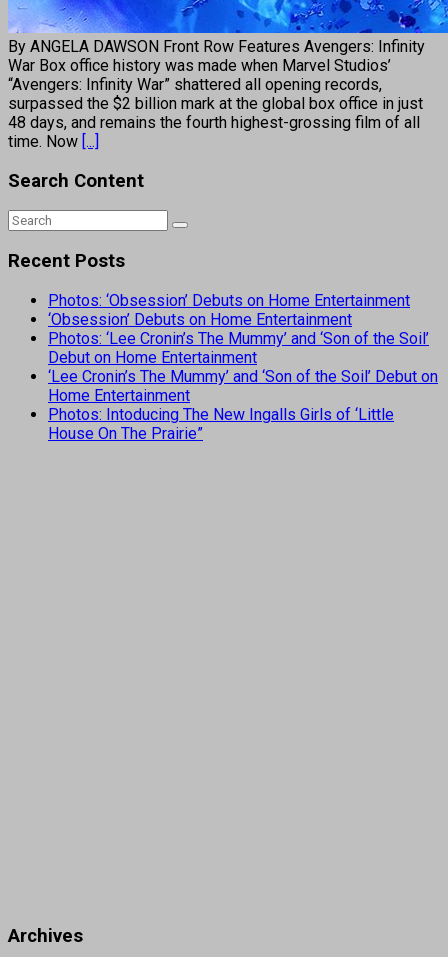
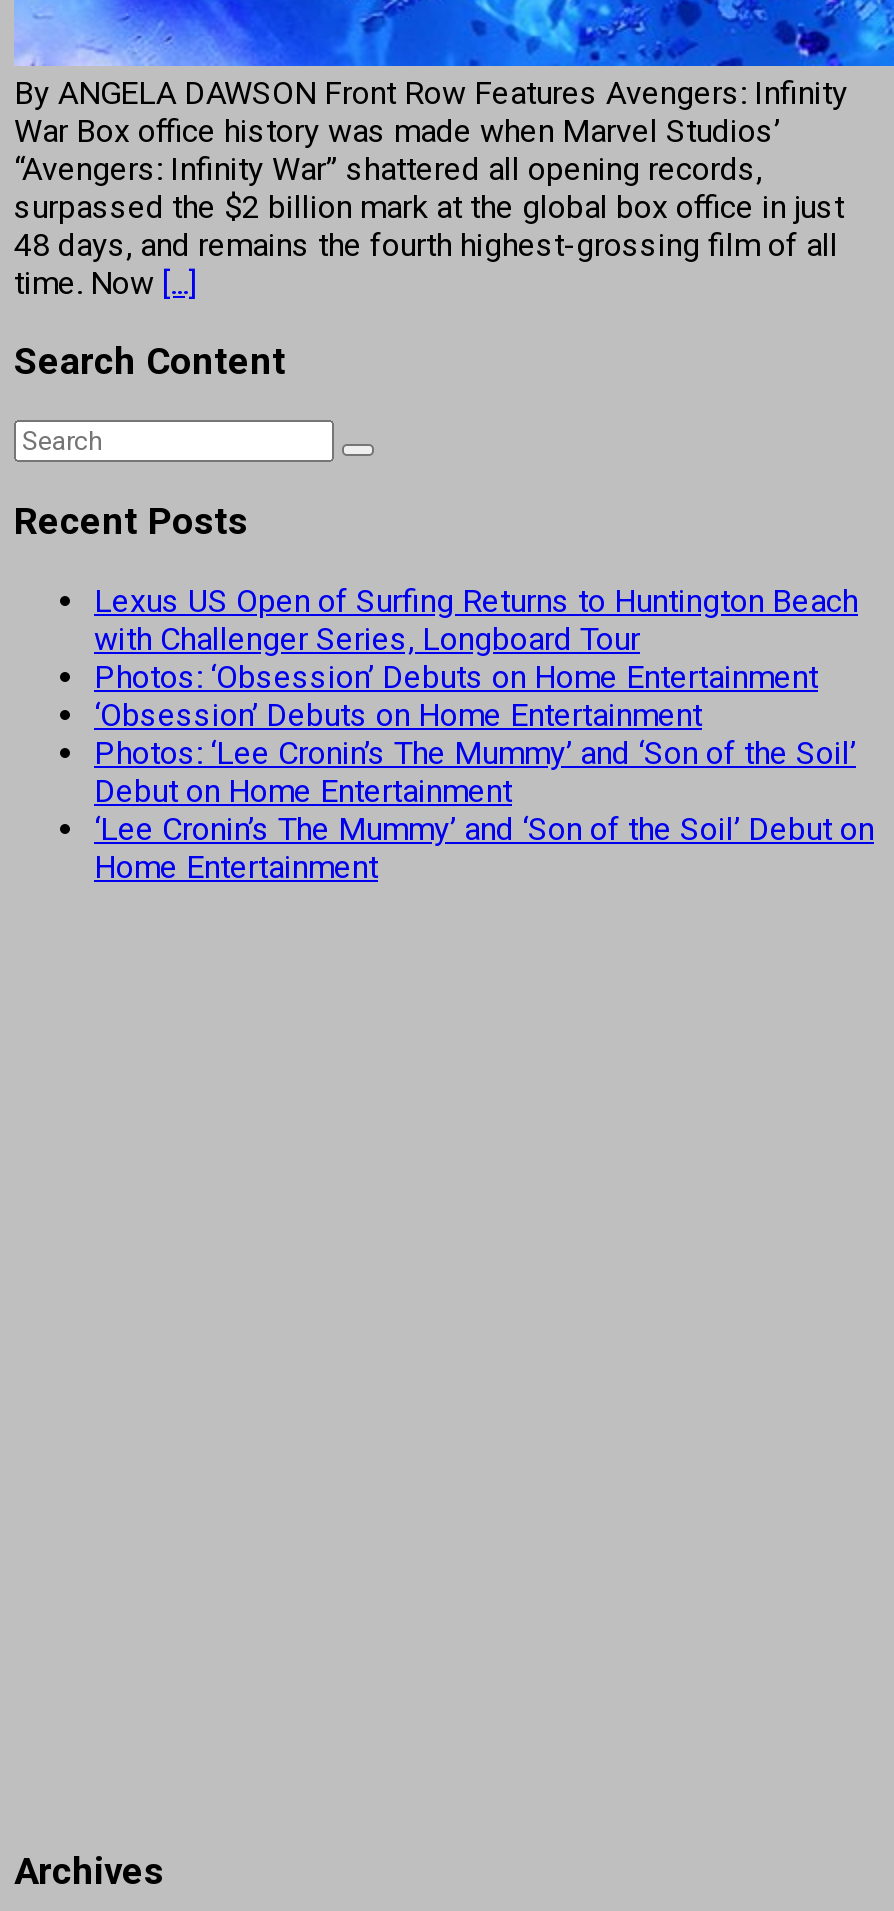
none -> [94,581,858,657] Lexus US Open of Surfing Returns to Huntington Beach | with Challenger Series, Longboard Tour
moved [48,291,438,405] -> [94,657,874,885]: Photos: ‘Obsession’ Debuts on Home Entertainment | ‘Obsession’ Debuts on Home Entertainment | Photos: ‘Lee Cronin’s The Mummy’ and ‘Son of the Soil’ | Debut on Home Entertainment | ‘Lee Cronin’s The Mummy’ and ‘Son of the Soil’ Debut on | Home Entertainment
[48,405,394,443] Photos: Intoducing The New Ingalls Girls of ‘Little | House On The Prairie” -> none

